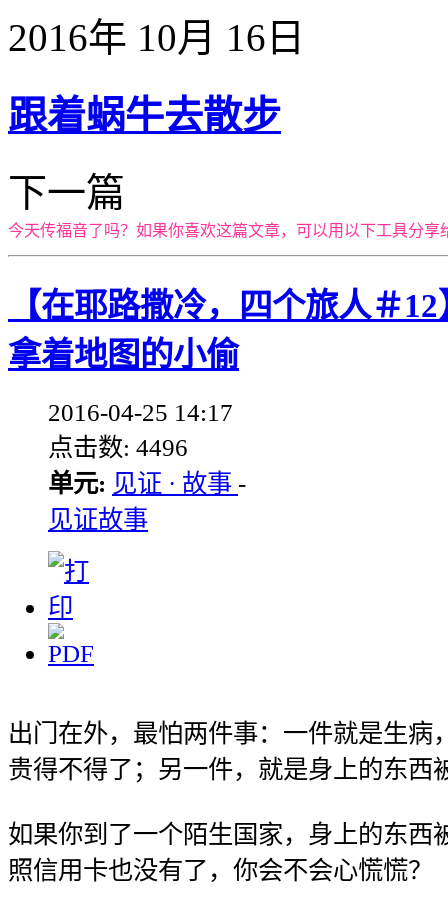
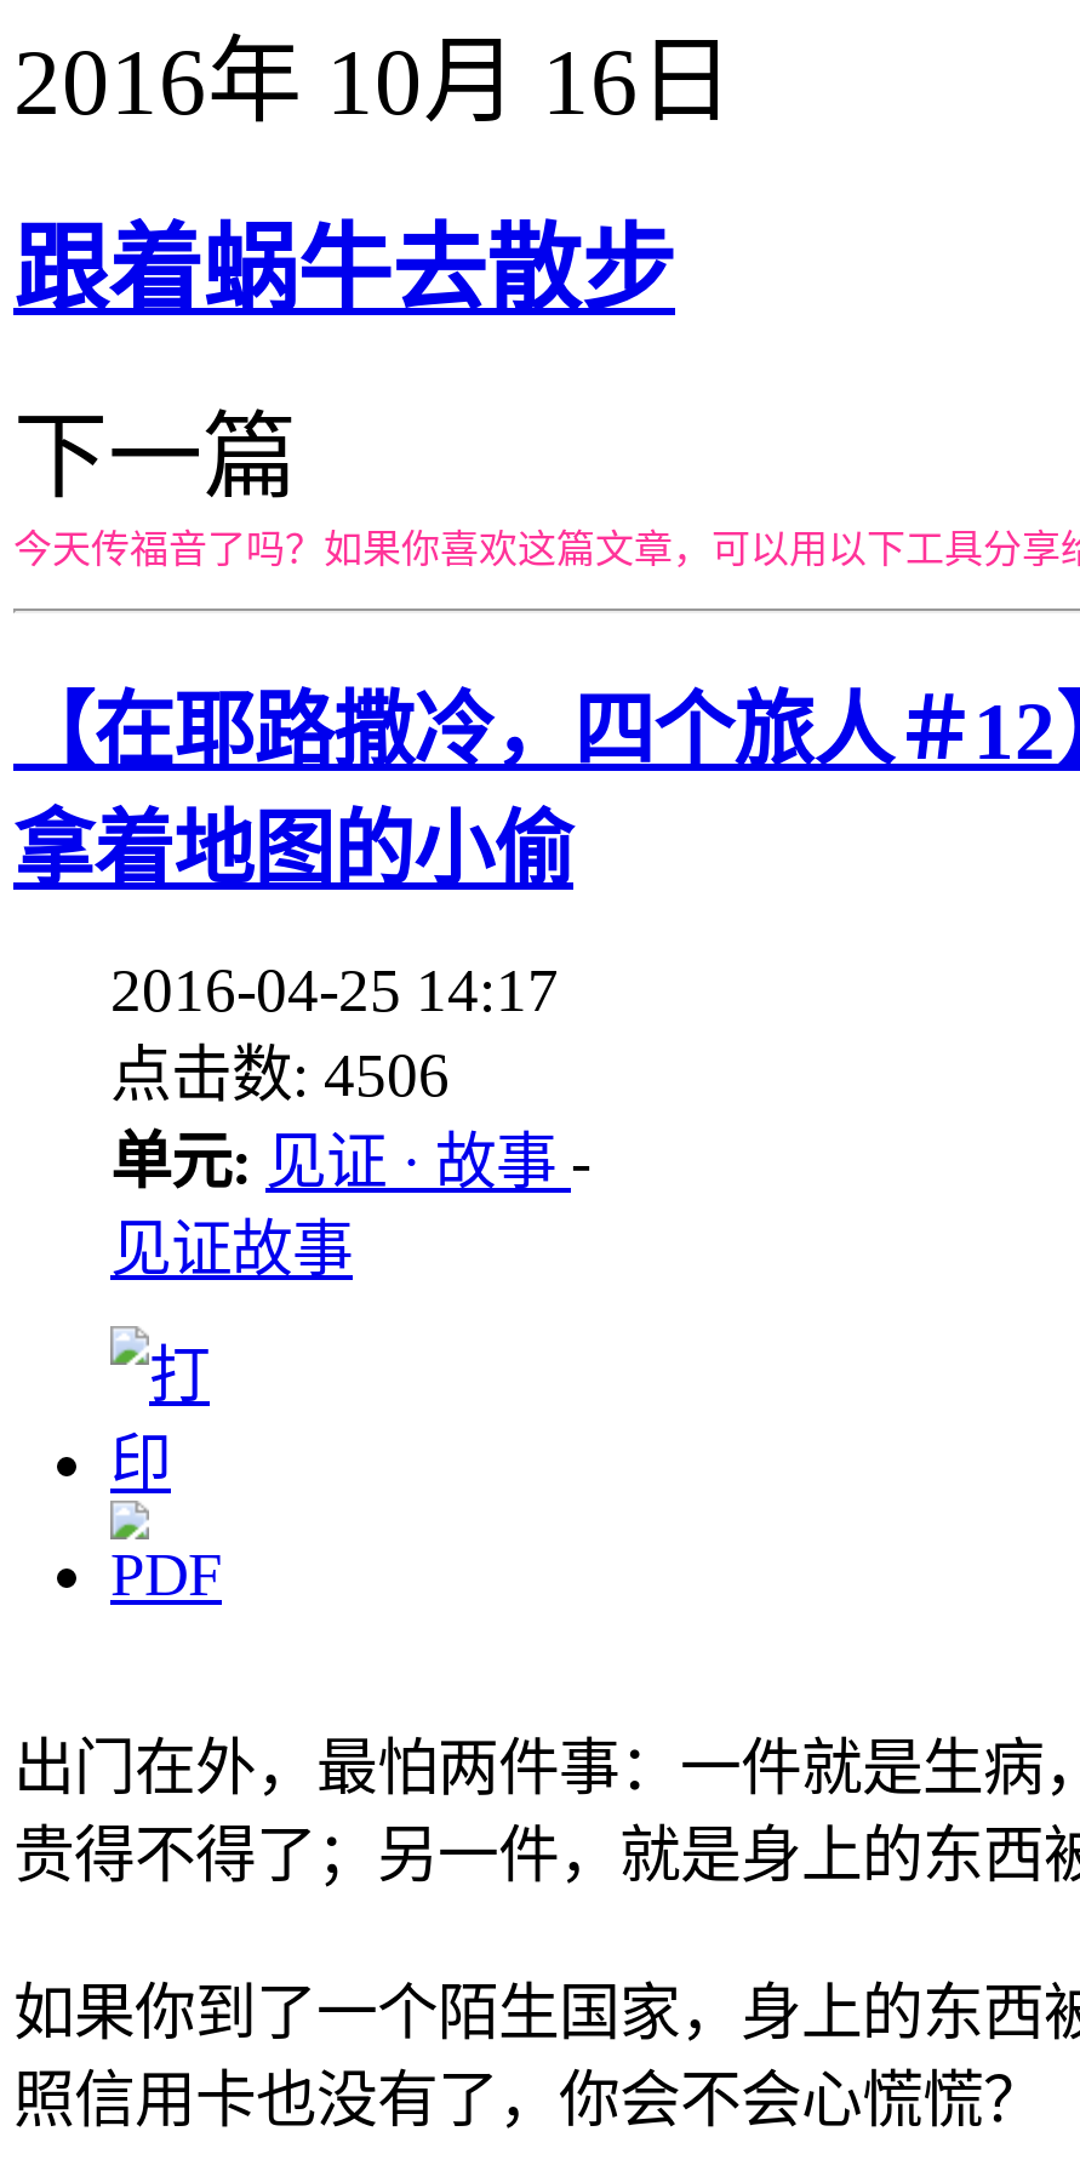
[48,433,188,461] 点击数: 4496 -> [110,1040,450,1107] 点击数: 4506

